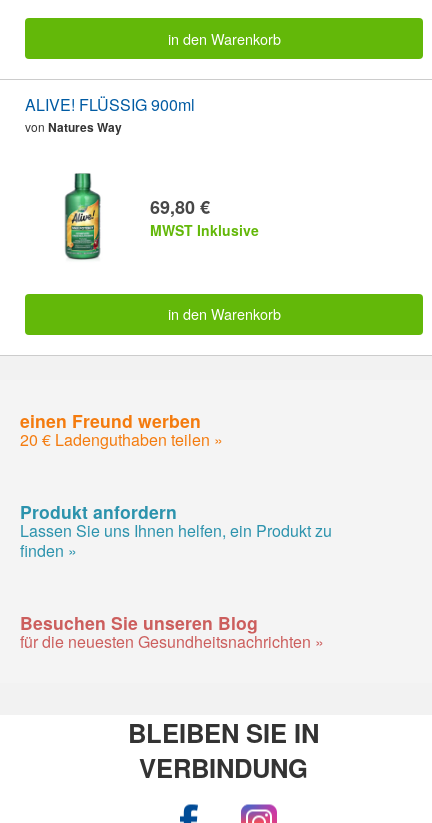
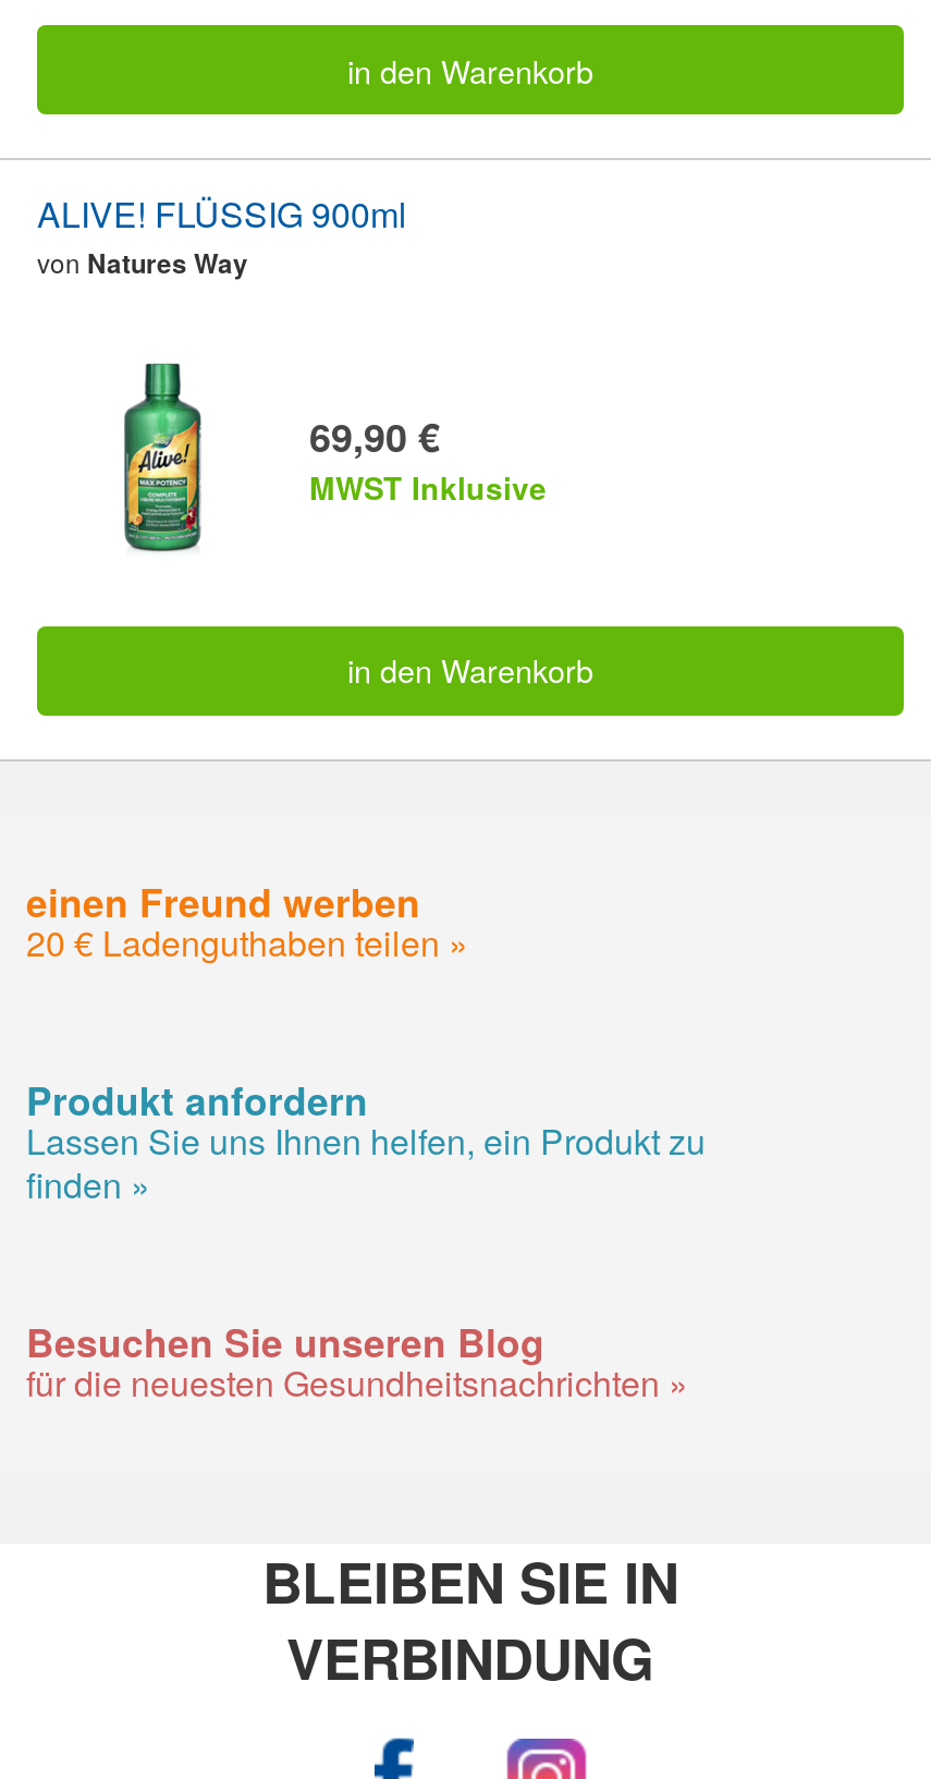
[150,194,210,220] 69,80 € -> [309,409,440,465] 69,90 €

